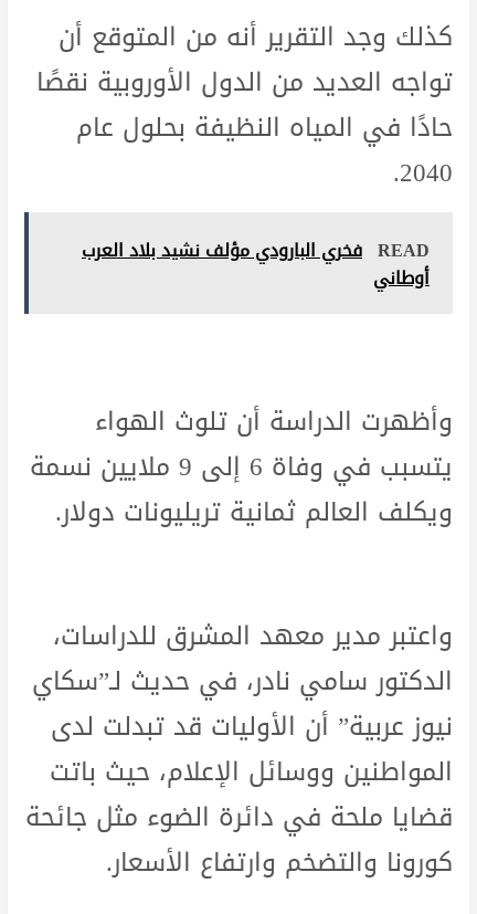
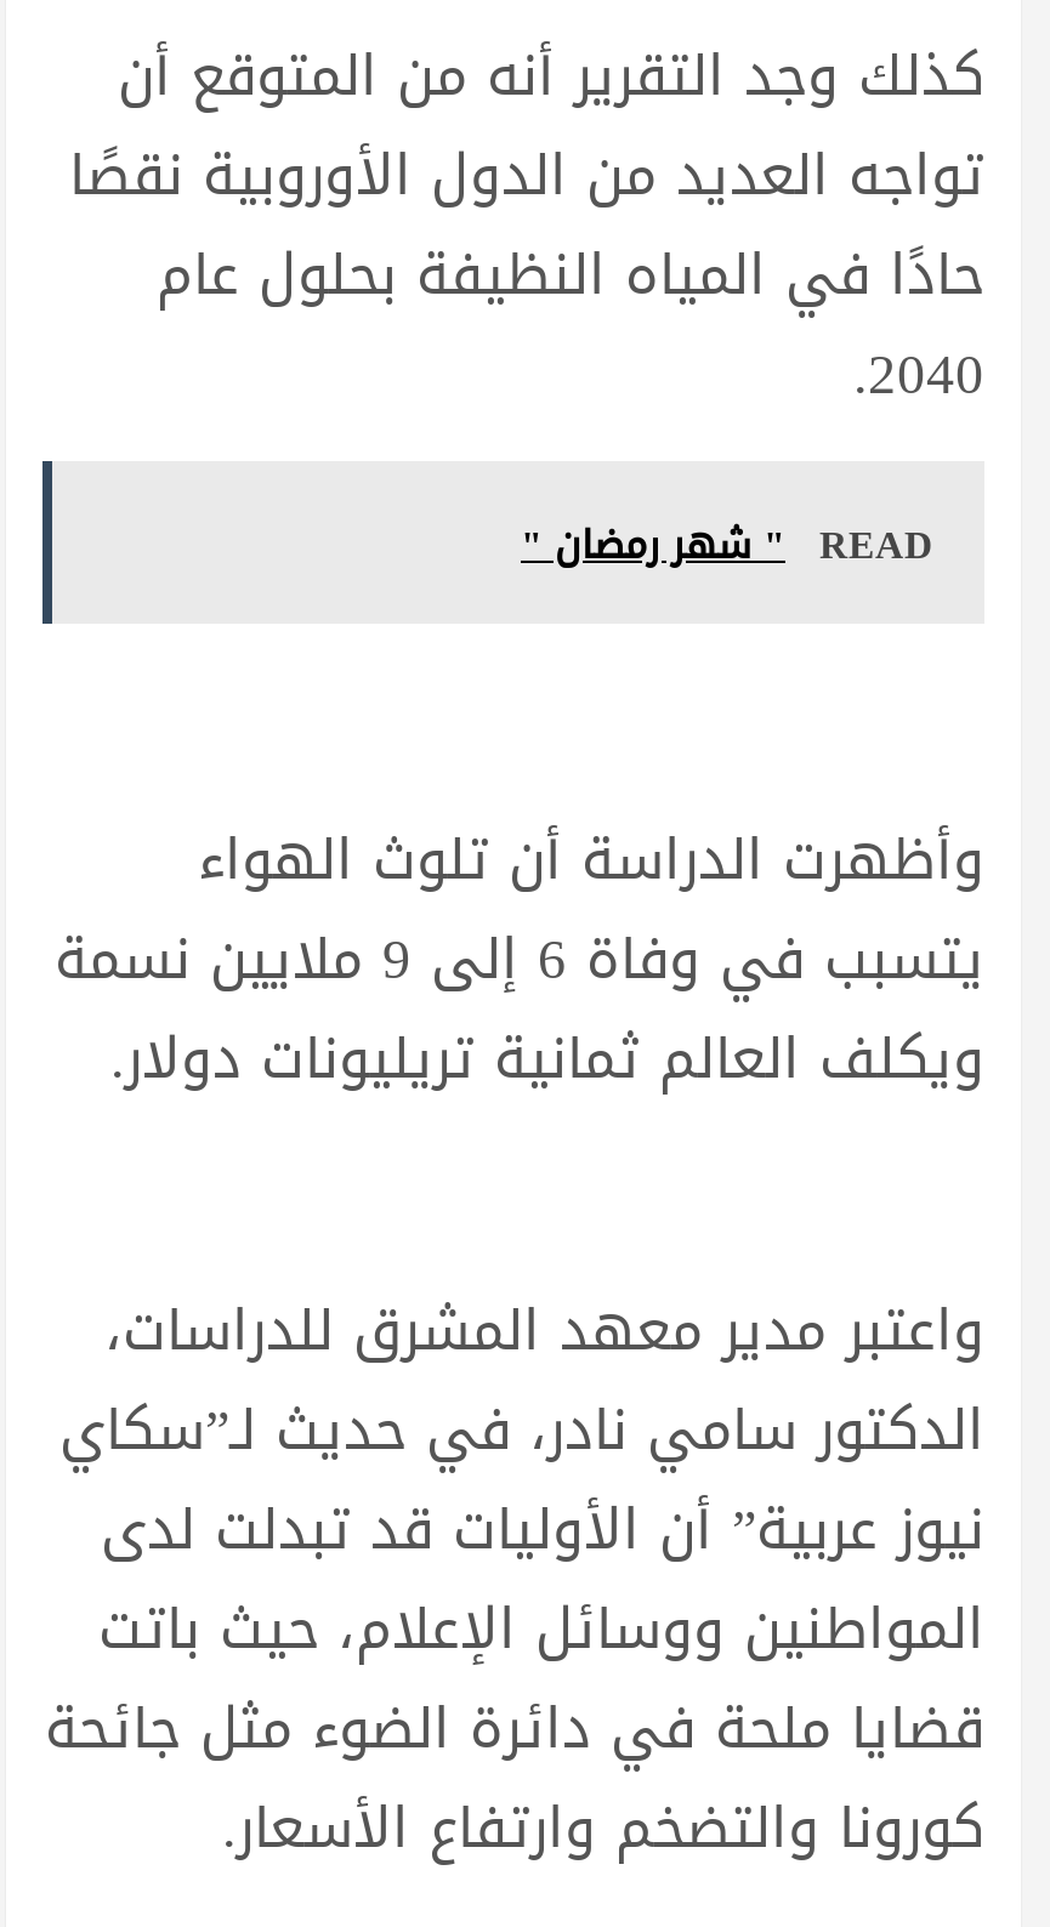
[82,233,430,295] READ فخري البارودي مؤلف نشيد بلاد العرب | أوطاني -> [521,507,933,583] READ " شهر رمضان "

